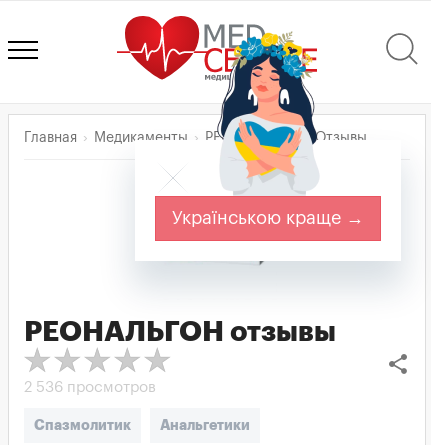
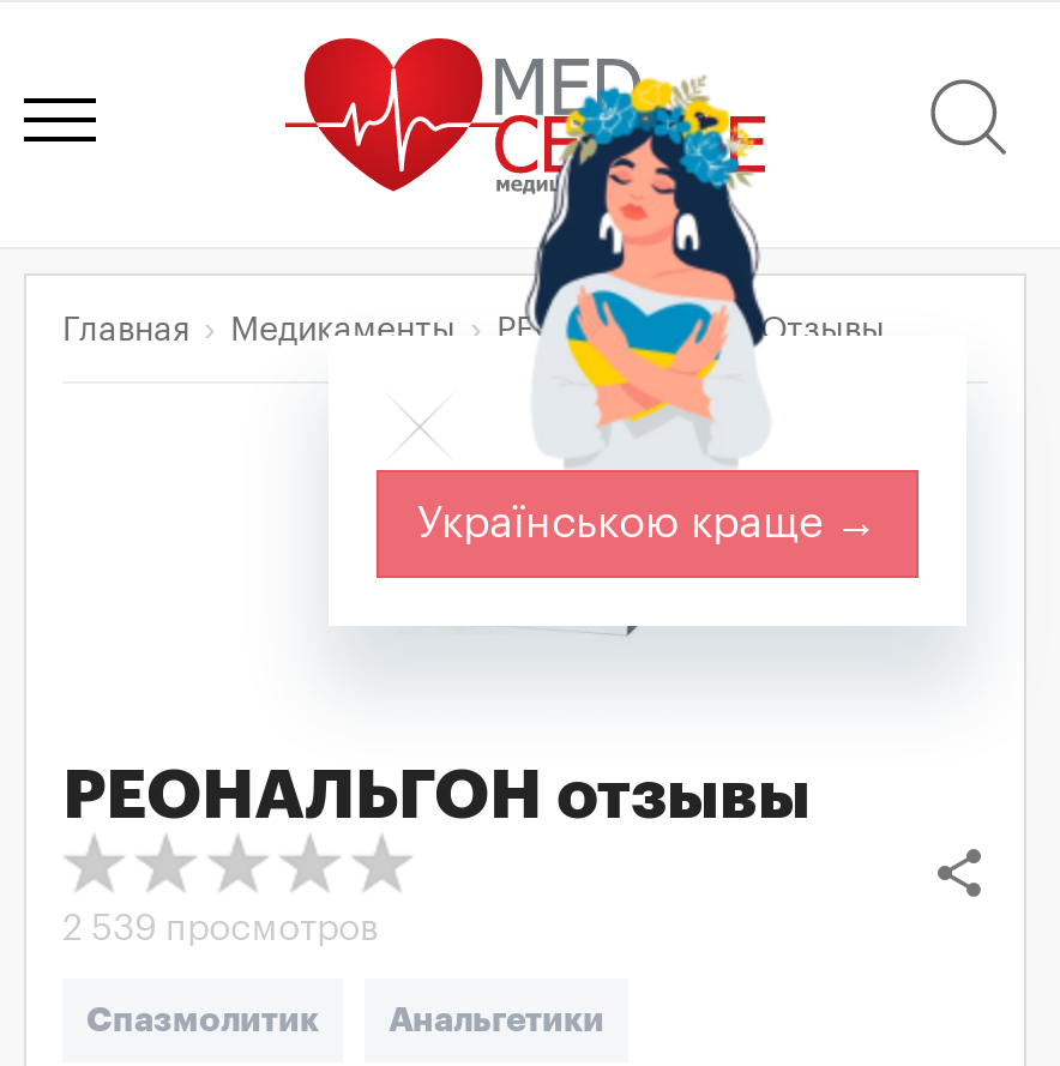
[24,380,156,395] 2 536 просмотров -> [62,911,379,947] 2 539 просмотров

